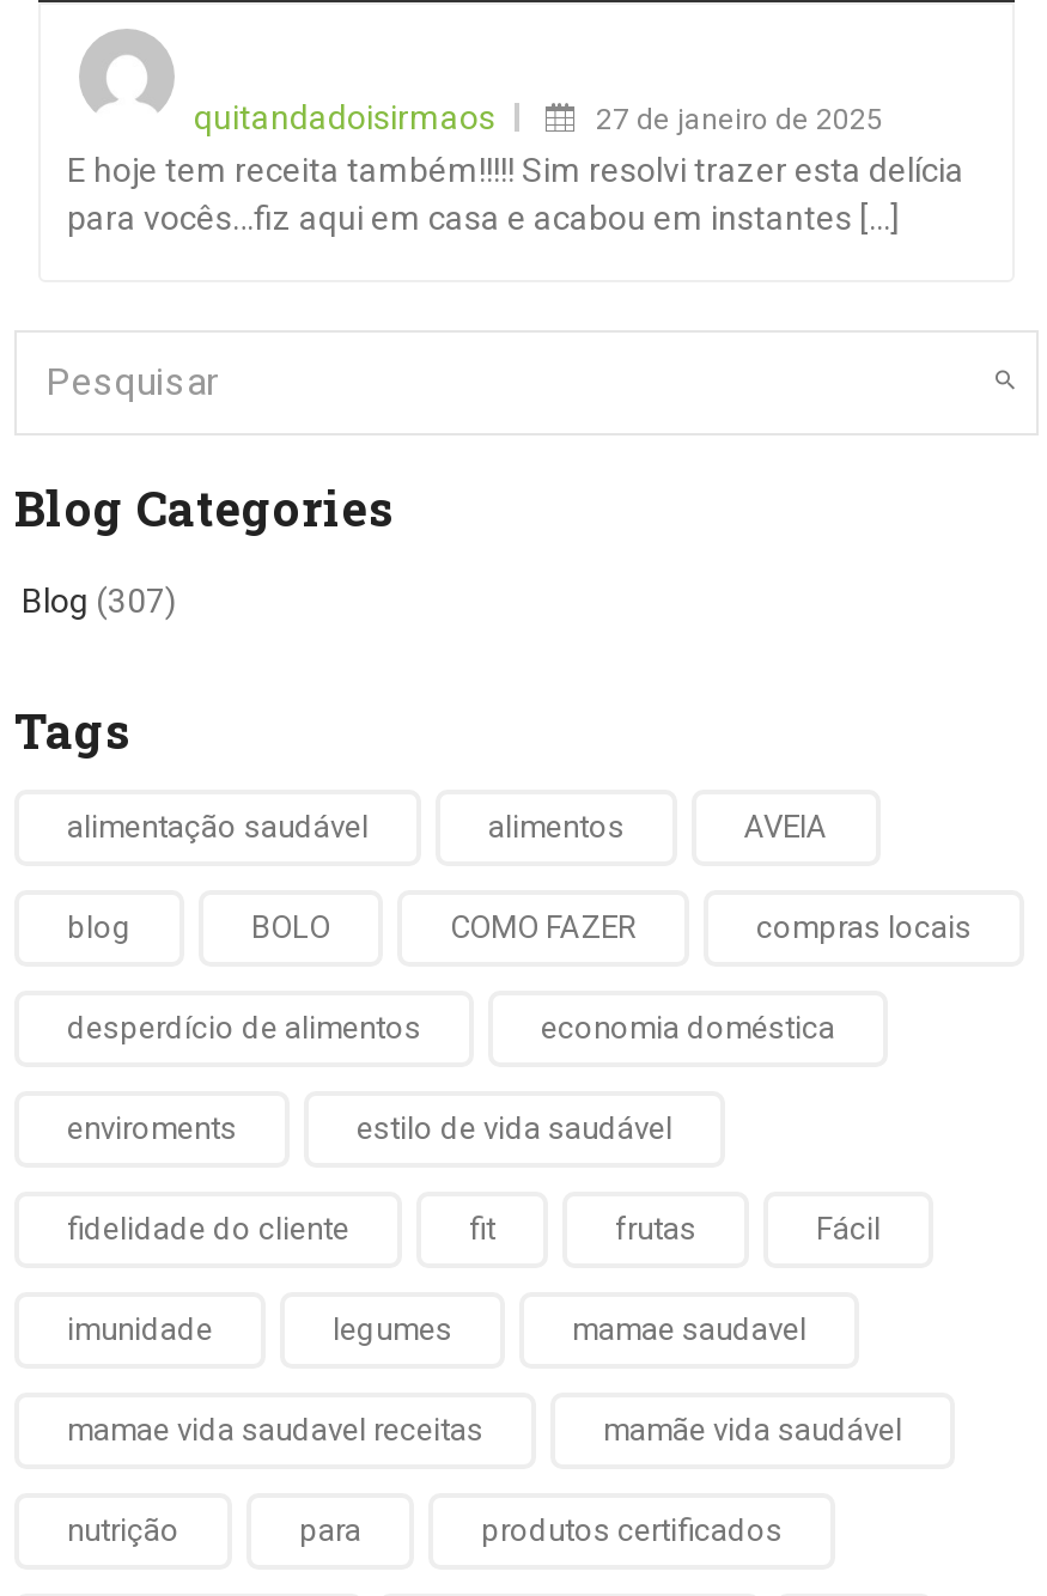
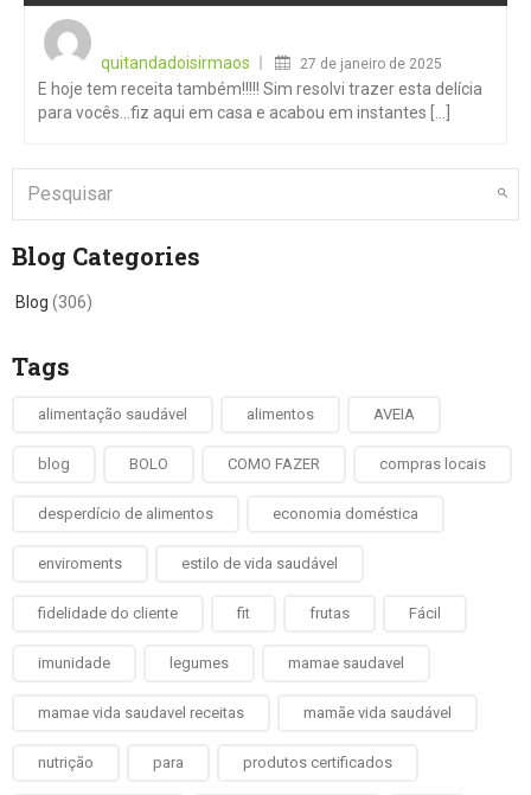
[22,580,177,619] Blog (307) -> [15,292,92,311] Blog (306)

